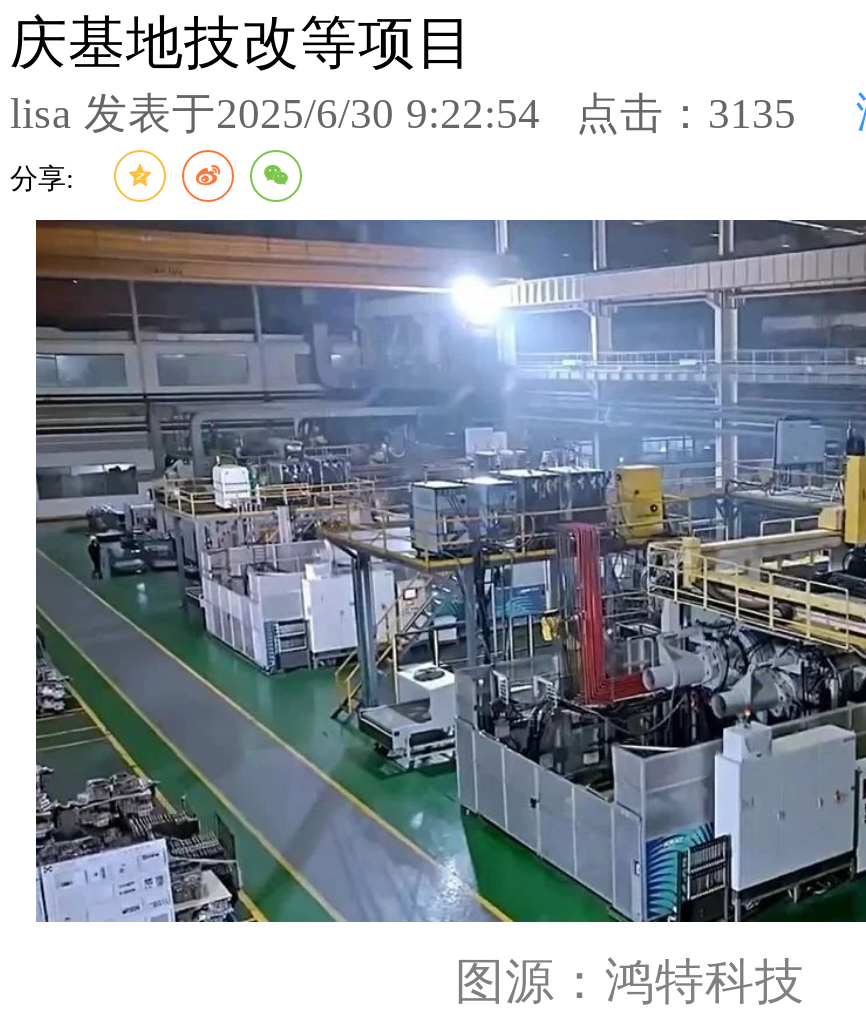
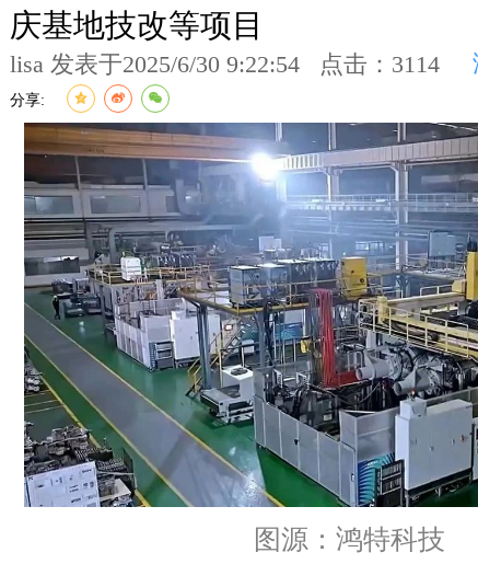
[10,90,796,138] lisa 发表于2025/6/30 9:22:54 点击：3135 -> [10,51,440,78] lisa 发表于2025/6/30 9:22:54 点击：3114

